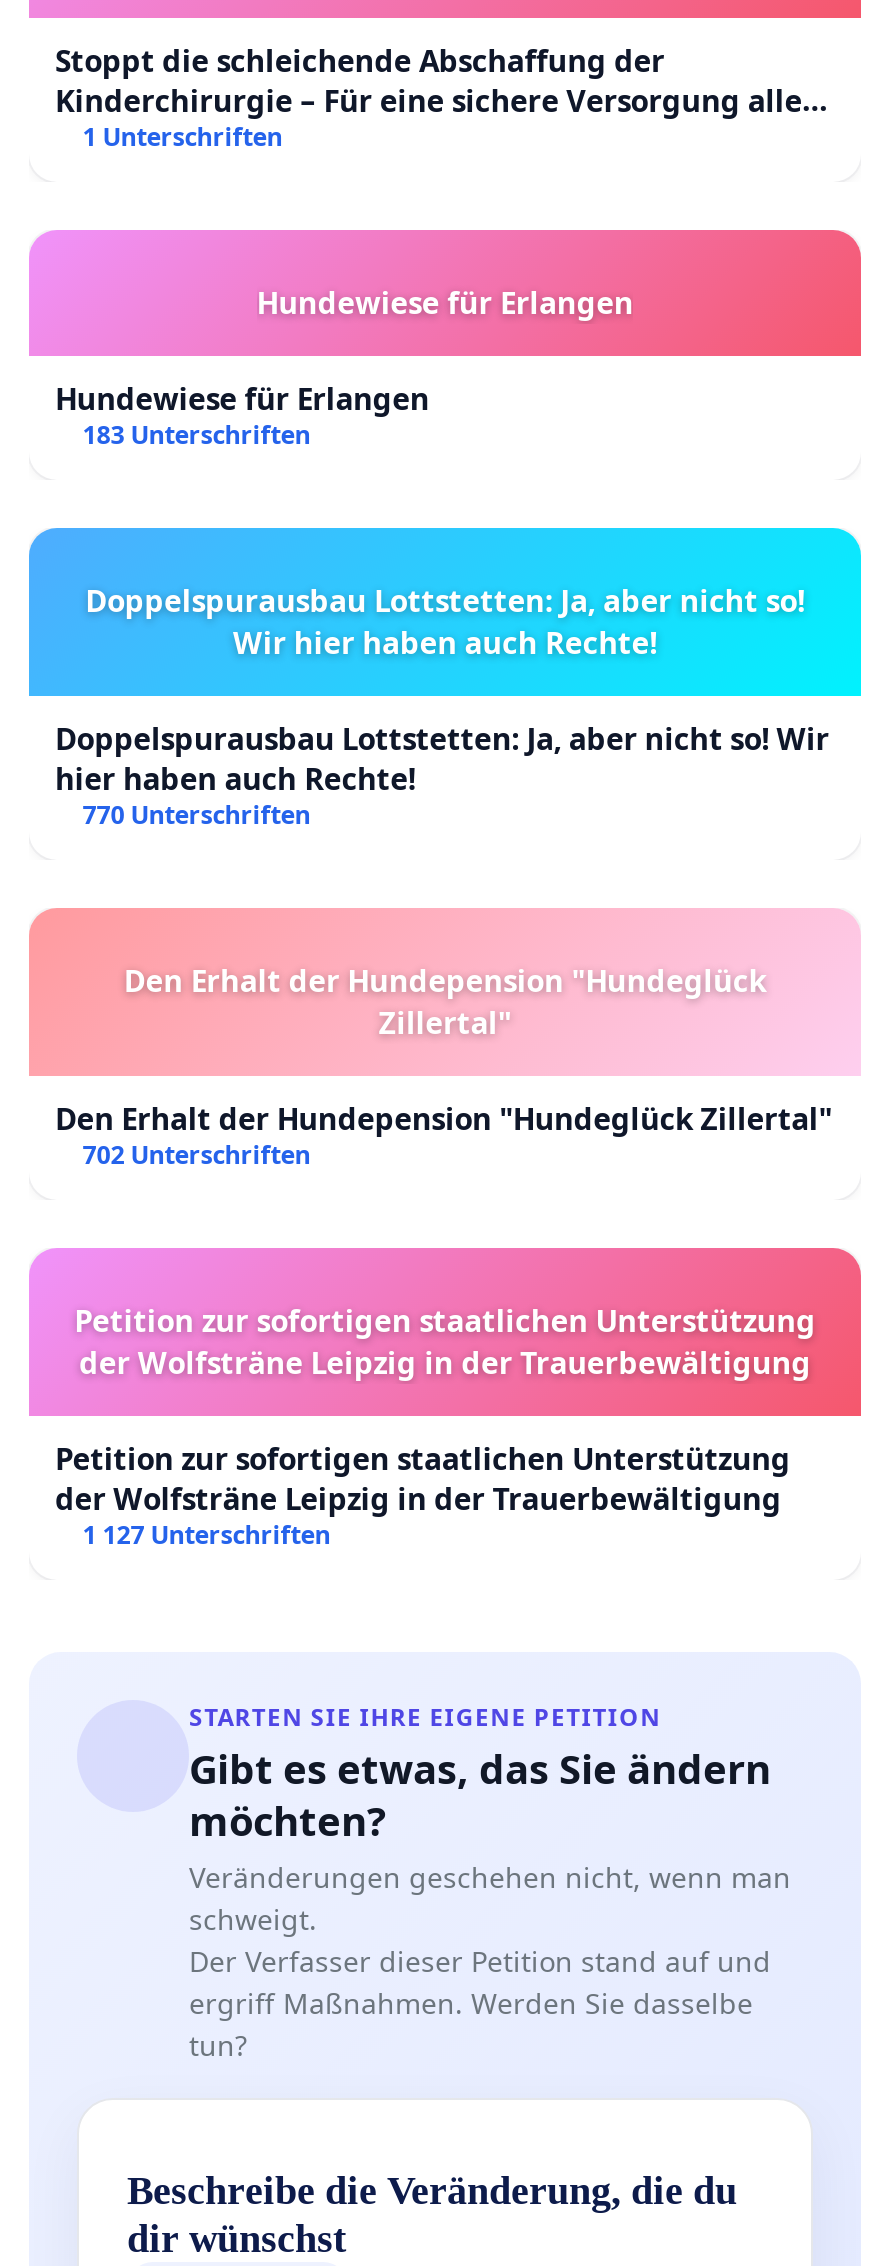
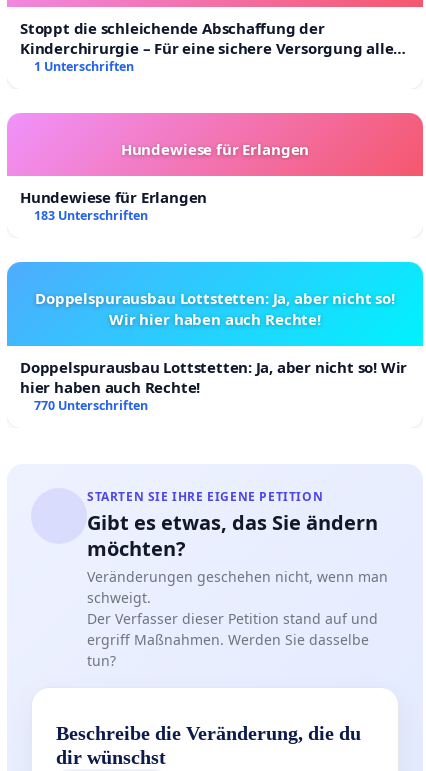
[27,906,861,1171] [image] | Den Erhalt der Hundepension "Hundeglück | Zillertal" | Den Erhalt der Hundepension "Hundeglück Zillertal" | 702 Unterschriften -> none
[29,1246,863,1551] [image] | Petition zur sofortigen staatlichen Unterstützung | der Wolfsträne Leipzig in der Trauerbewältigung | Petition zur sofortigen staatlichen Unterstützung | der Wolfsträne Leipzig in der Trauerbewältigung | 1 127 Unterschriften -> none

